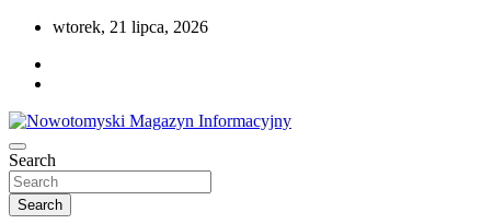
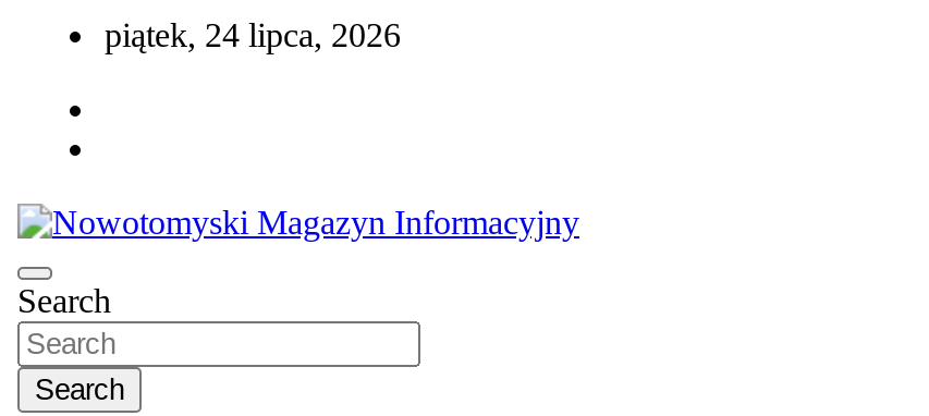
[53,17,208,36] wtorek, 21 lipca, 2026 -> [105,16,401,53] piątek, 24 lipca, 2026

